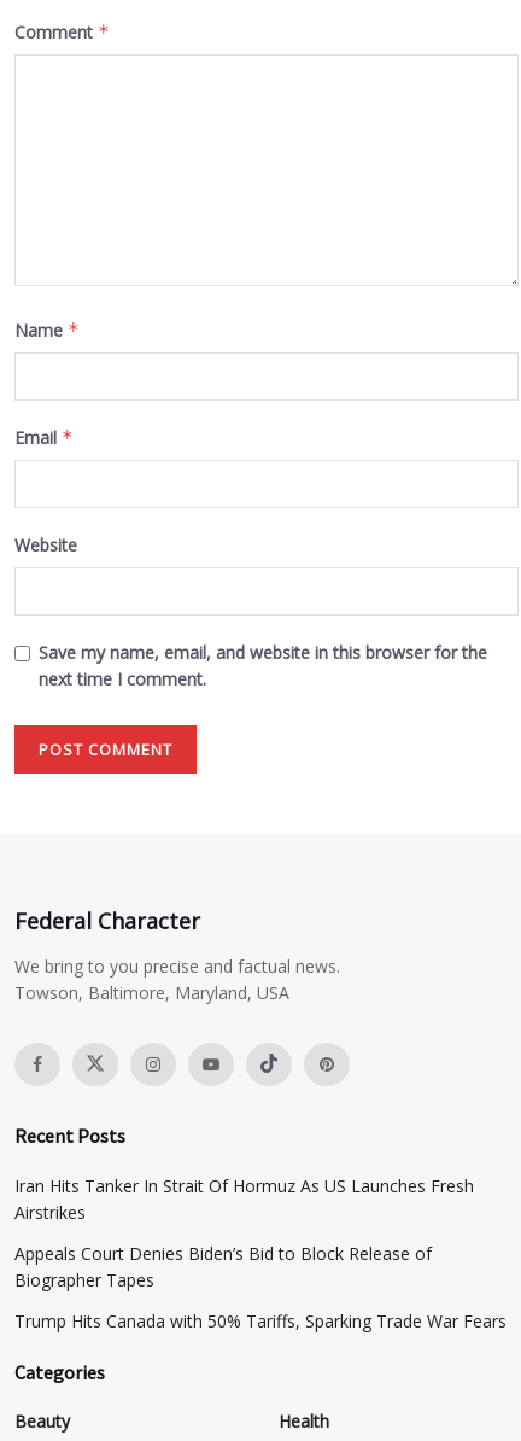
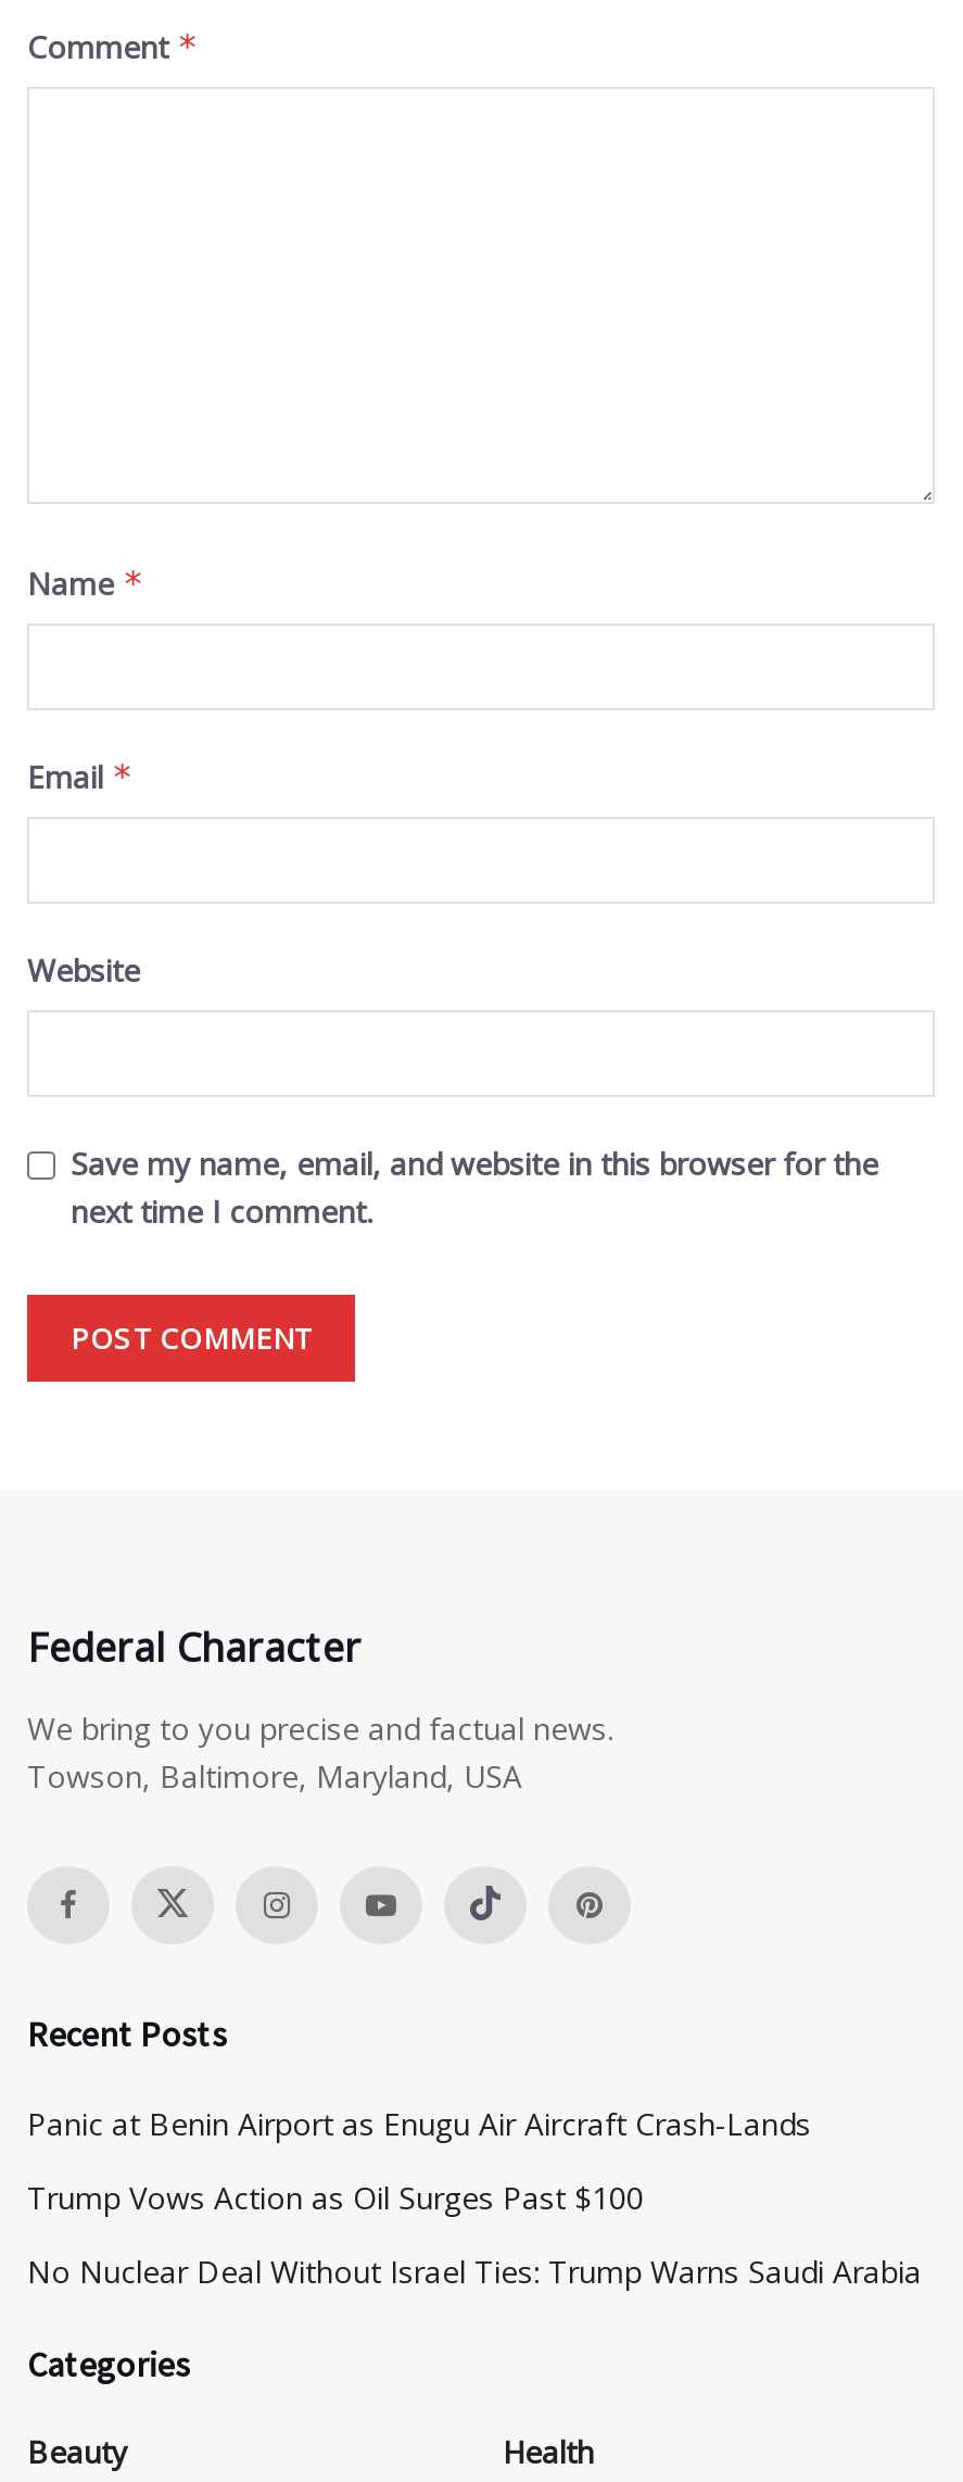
[14,1174,474,1224] Iran Hits Tanker In Strait Of Hormuz As US Launches Fresh | Airstrikes -> [27,2103,811,2144] Panic at Benin Airport as Enugu Air Aircraft Crash-Lands
[14,1242,432,1291] Appeals Court Denies Biden’s Bid to Block Release of | Biographer Tapes -> [27,2177,644,2218] Trump Vows Action as Oil Surges Past $100
[14,1309,507,1332] Trump Hits Canada with 50% Tariffs, Sparking Trade War Fears -> [27,2251,922,2292] No Nuclear Deal Without Israel Ties: Trump Warns Saudi Arabia

